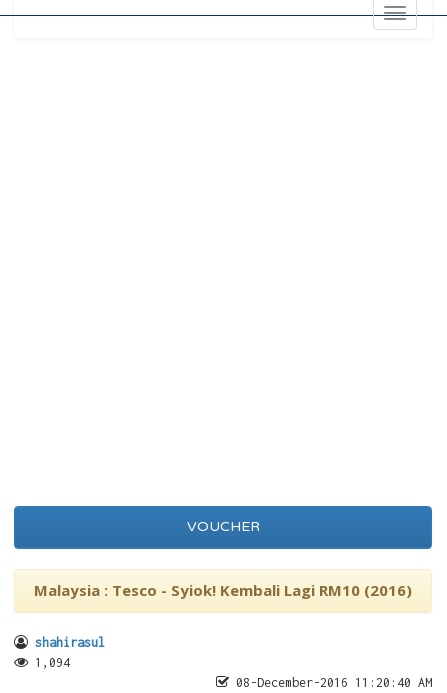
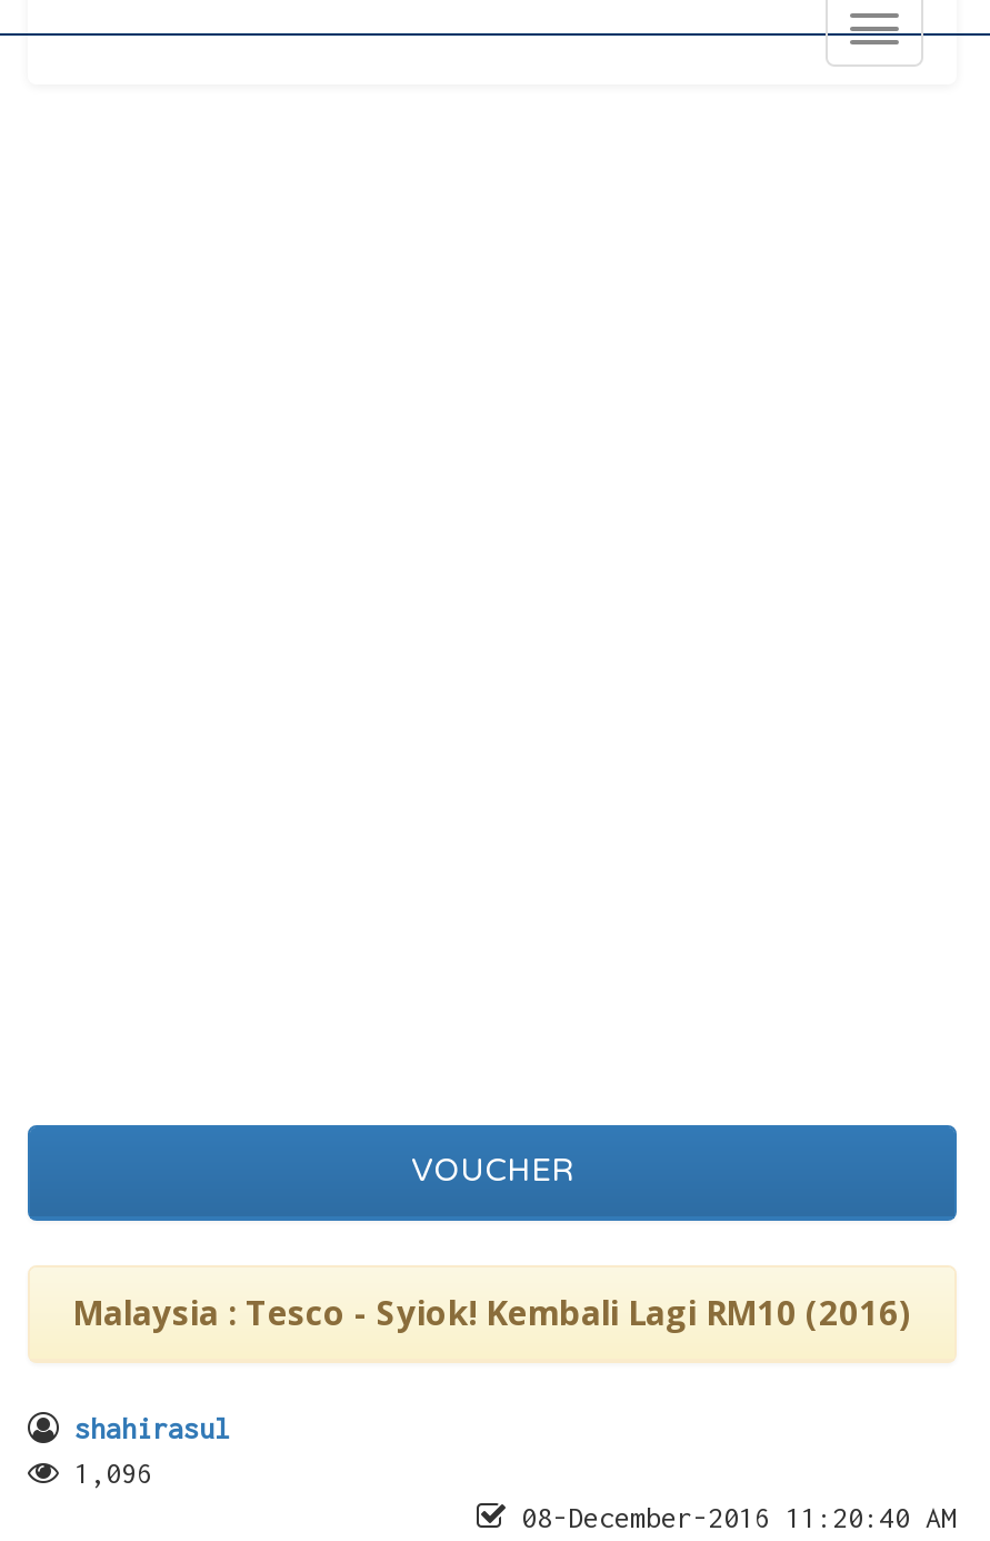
[28,655,70,670] 1,094 -> [59,1457,152,1490] 1,096

